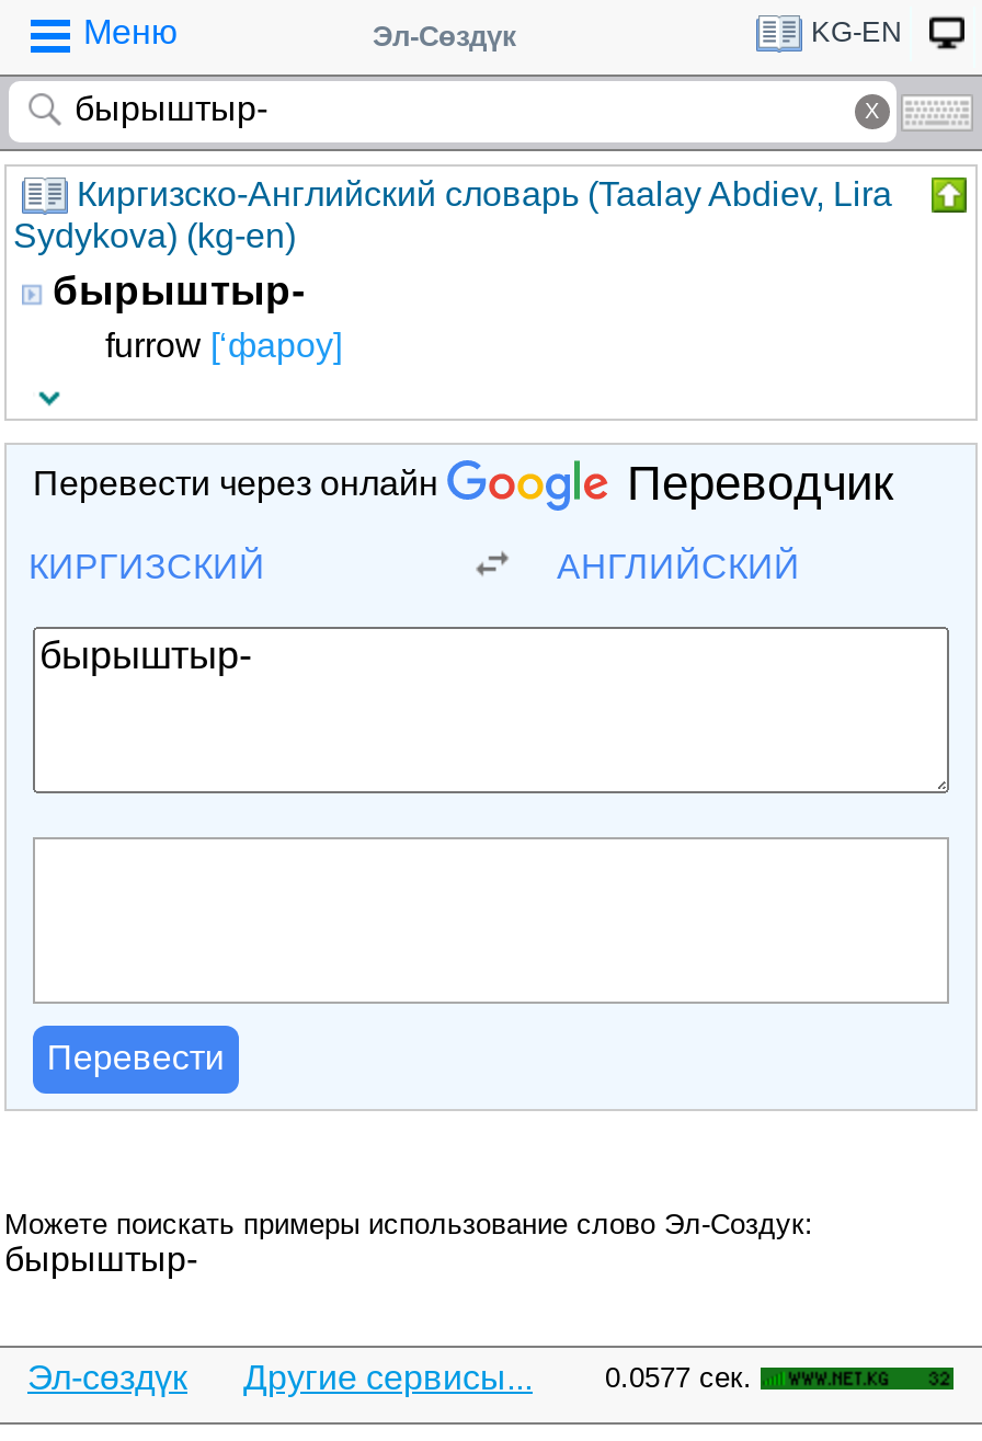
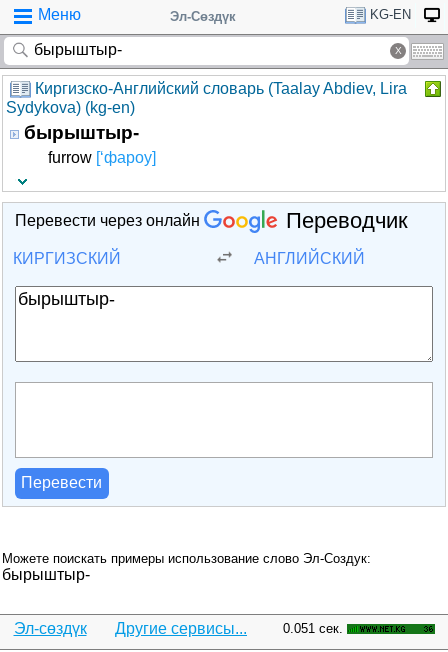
[605,1361,752,1393] 0.0577 сек. -> [283,621,343,636] 0.051 сек.

